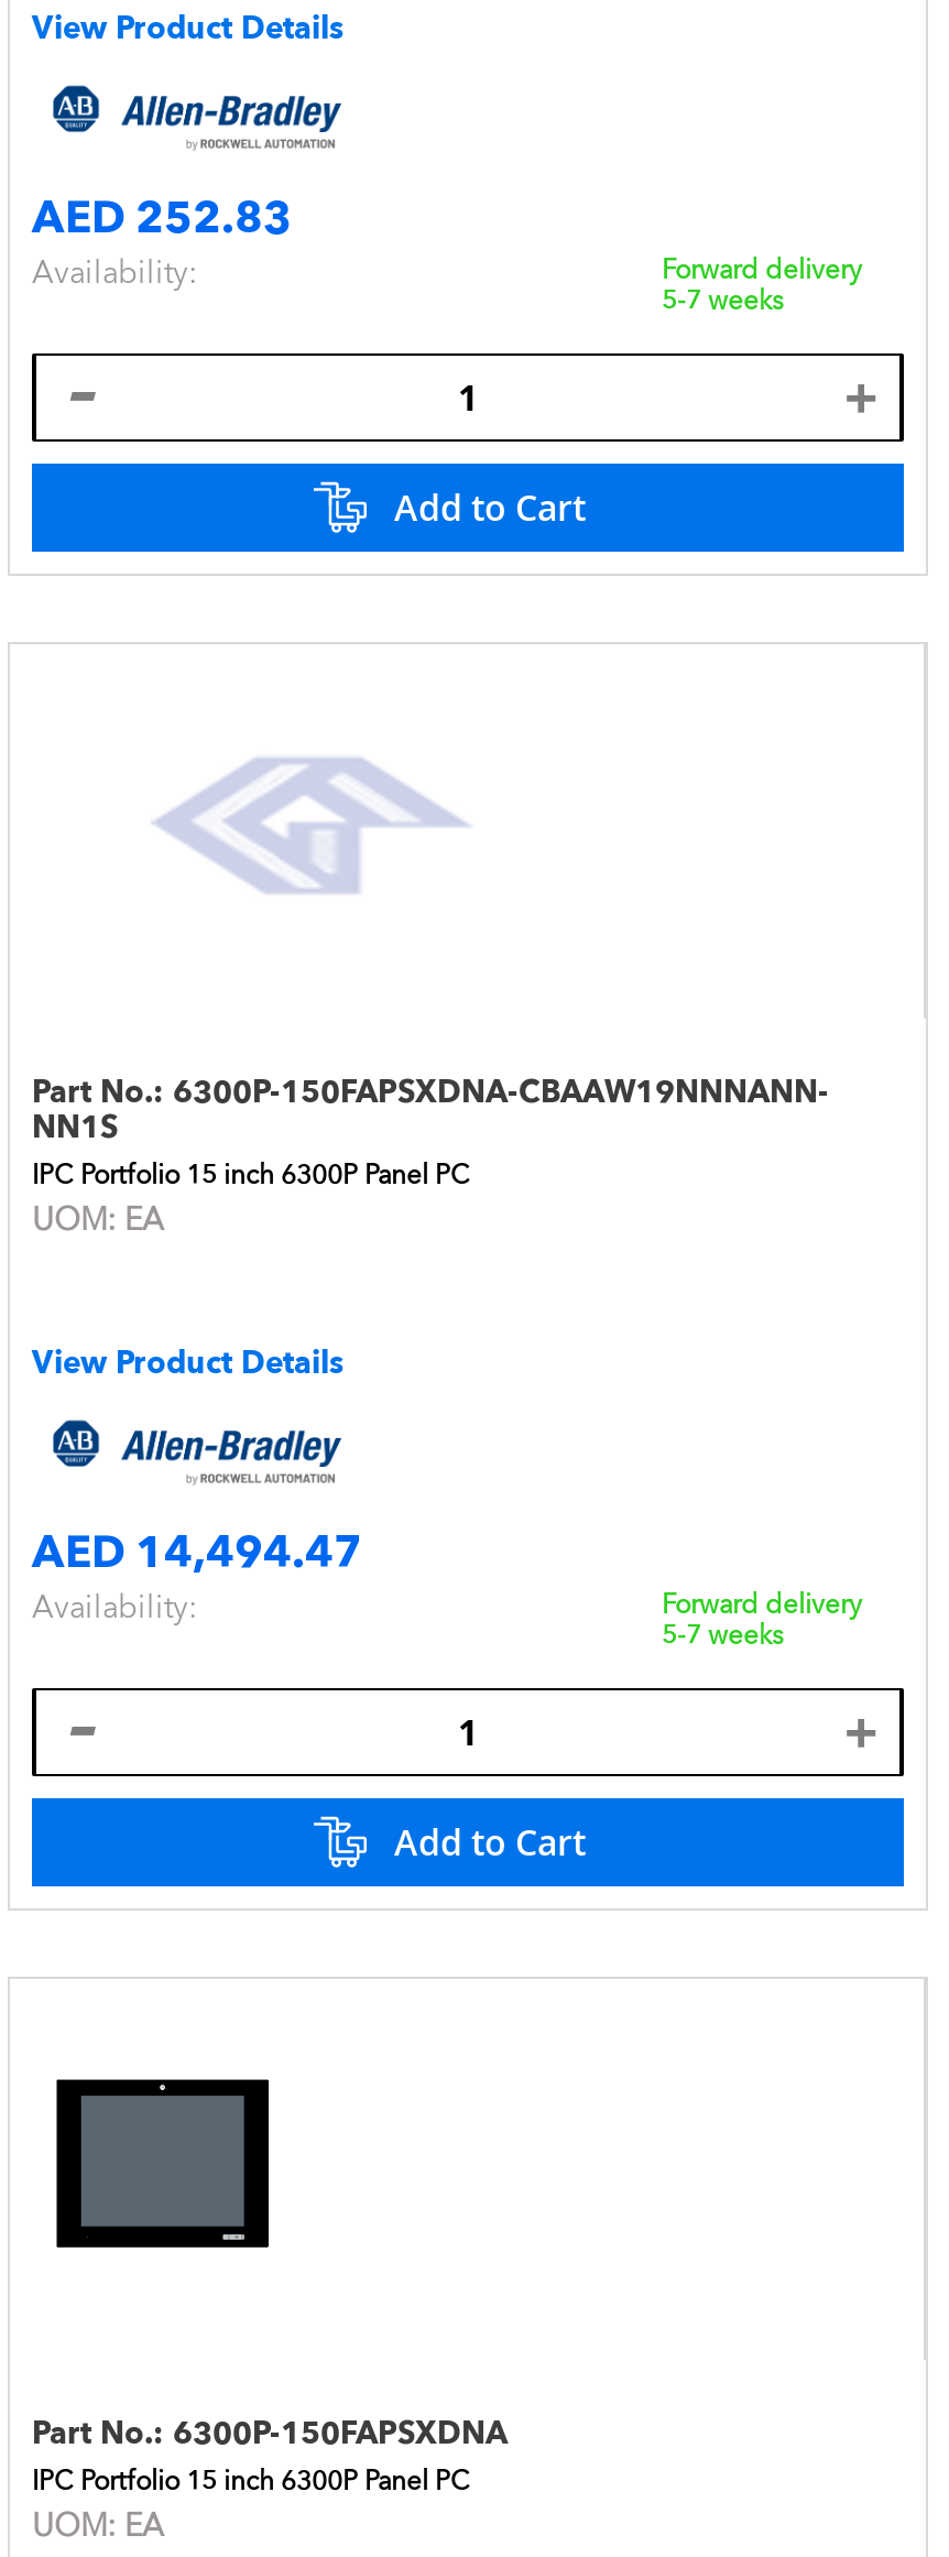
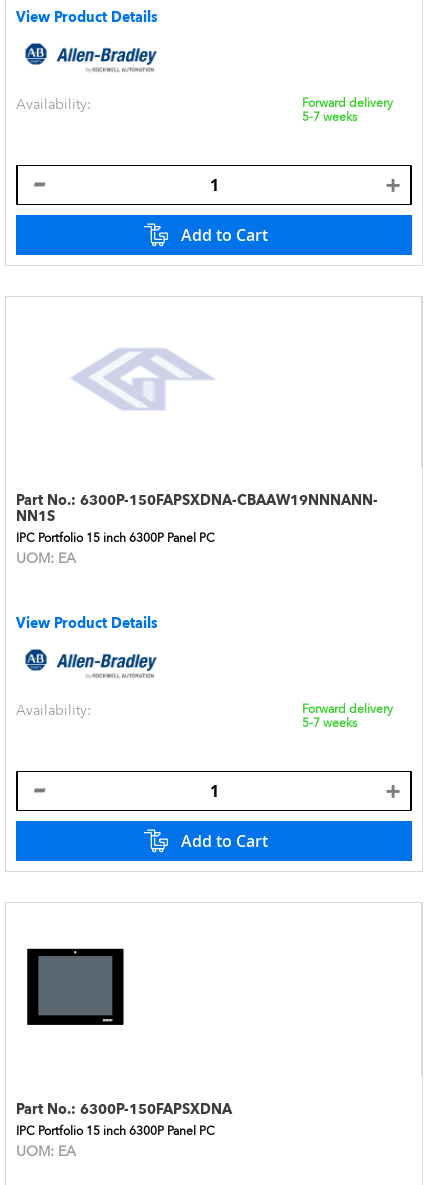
[32,190,292,242] AED 252.83 -> none
moved [32,253,862,315] -> [16,96,393,124]: Availability: | Forward delivery | 5-7 weeks
[32,1524,362,1577] AED 14,494.47 -> none
moved [32,1588,862,1650] -> [16,702,393,730]: Availability: | Forward delivery | 5-7 weeks

